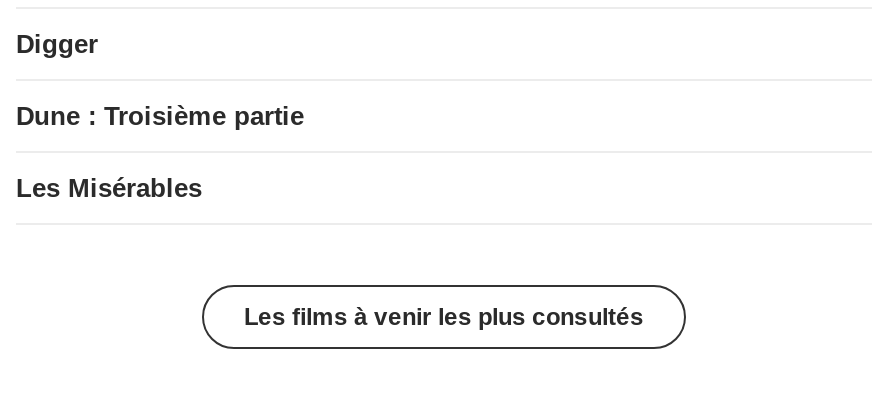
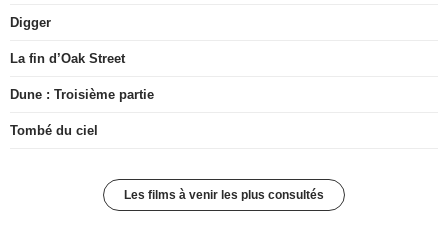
none -> [10,51,125,66] La fin d’Oak Street
[16,173,202,203] Les Misérables -> [10,123,98,138] Tombé du ciel

